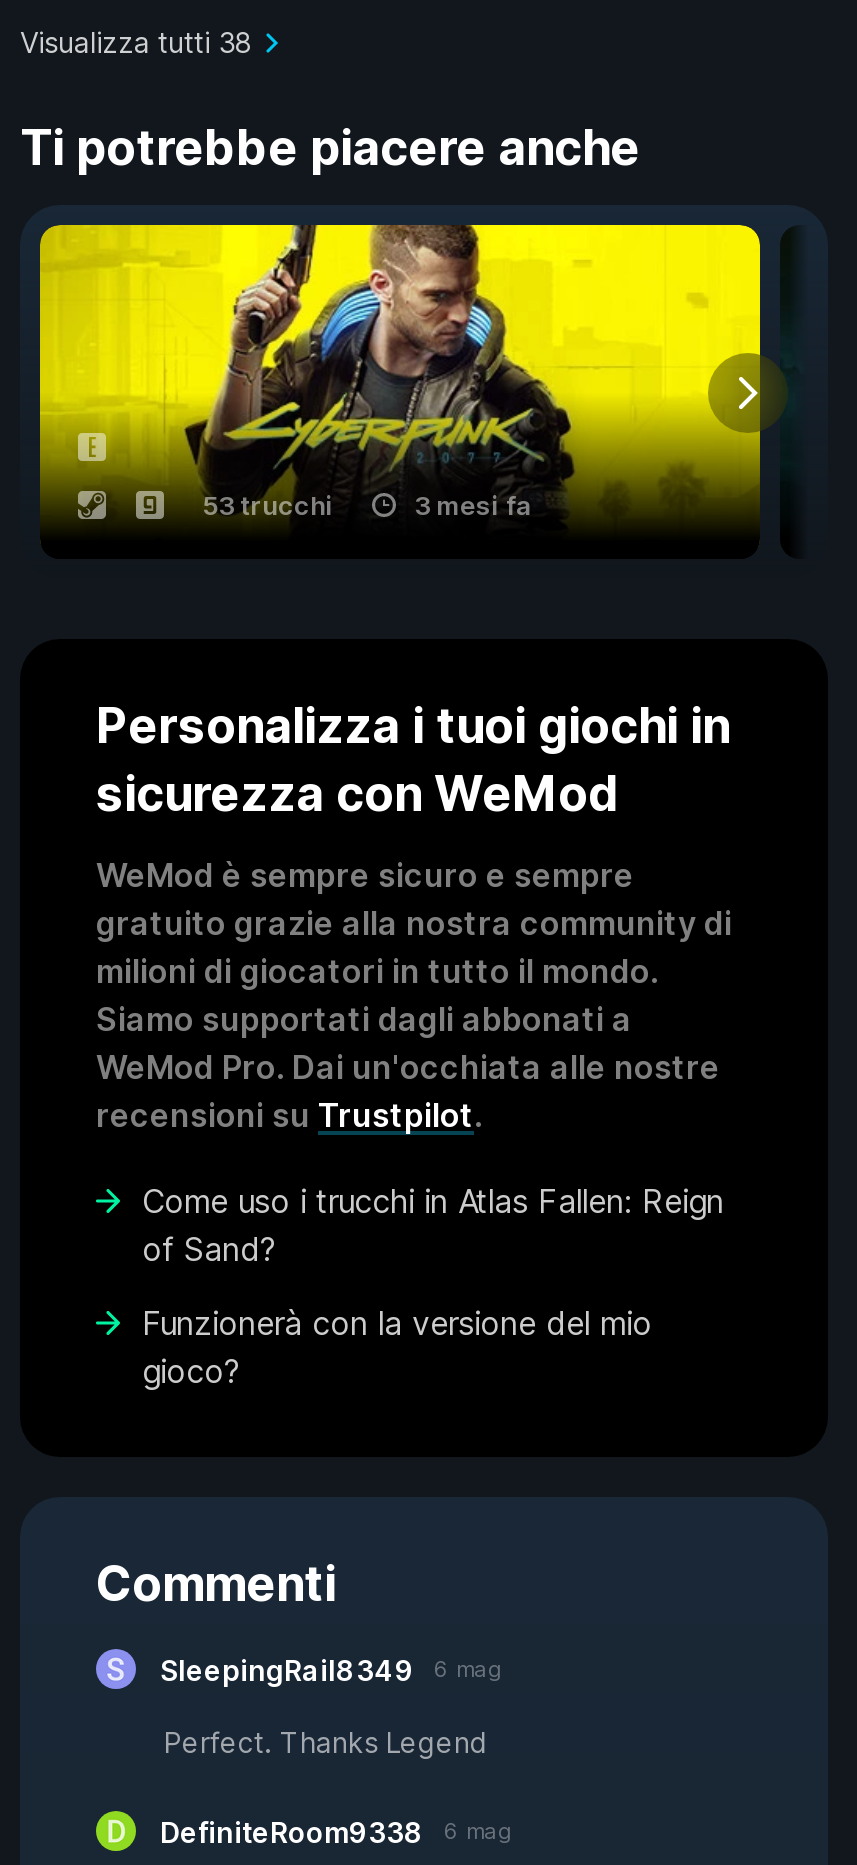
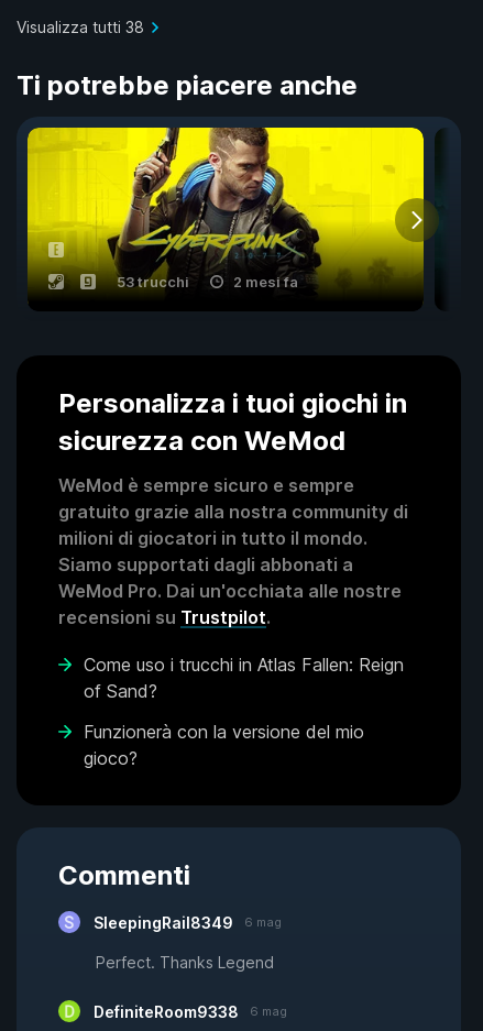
[414,490,532,522] 3 mesi fa -> [233,273,298,291] 2 mesi fa

